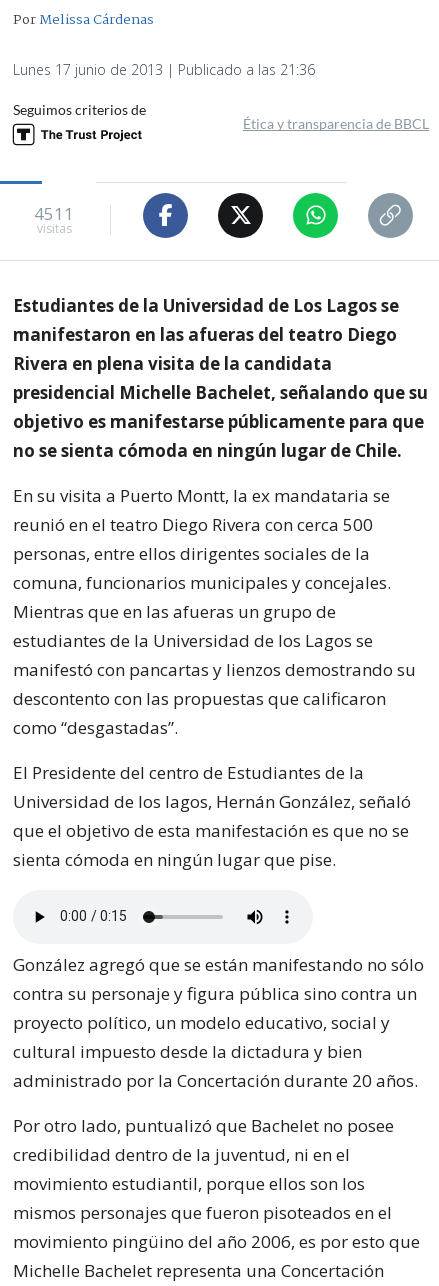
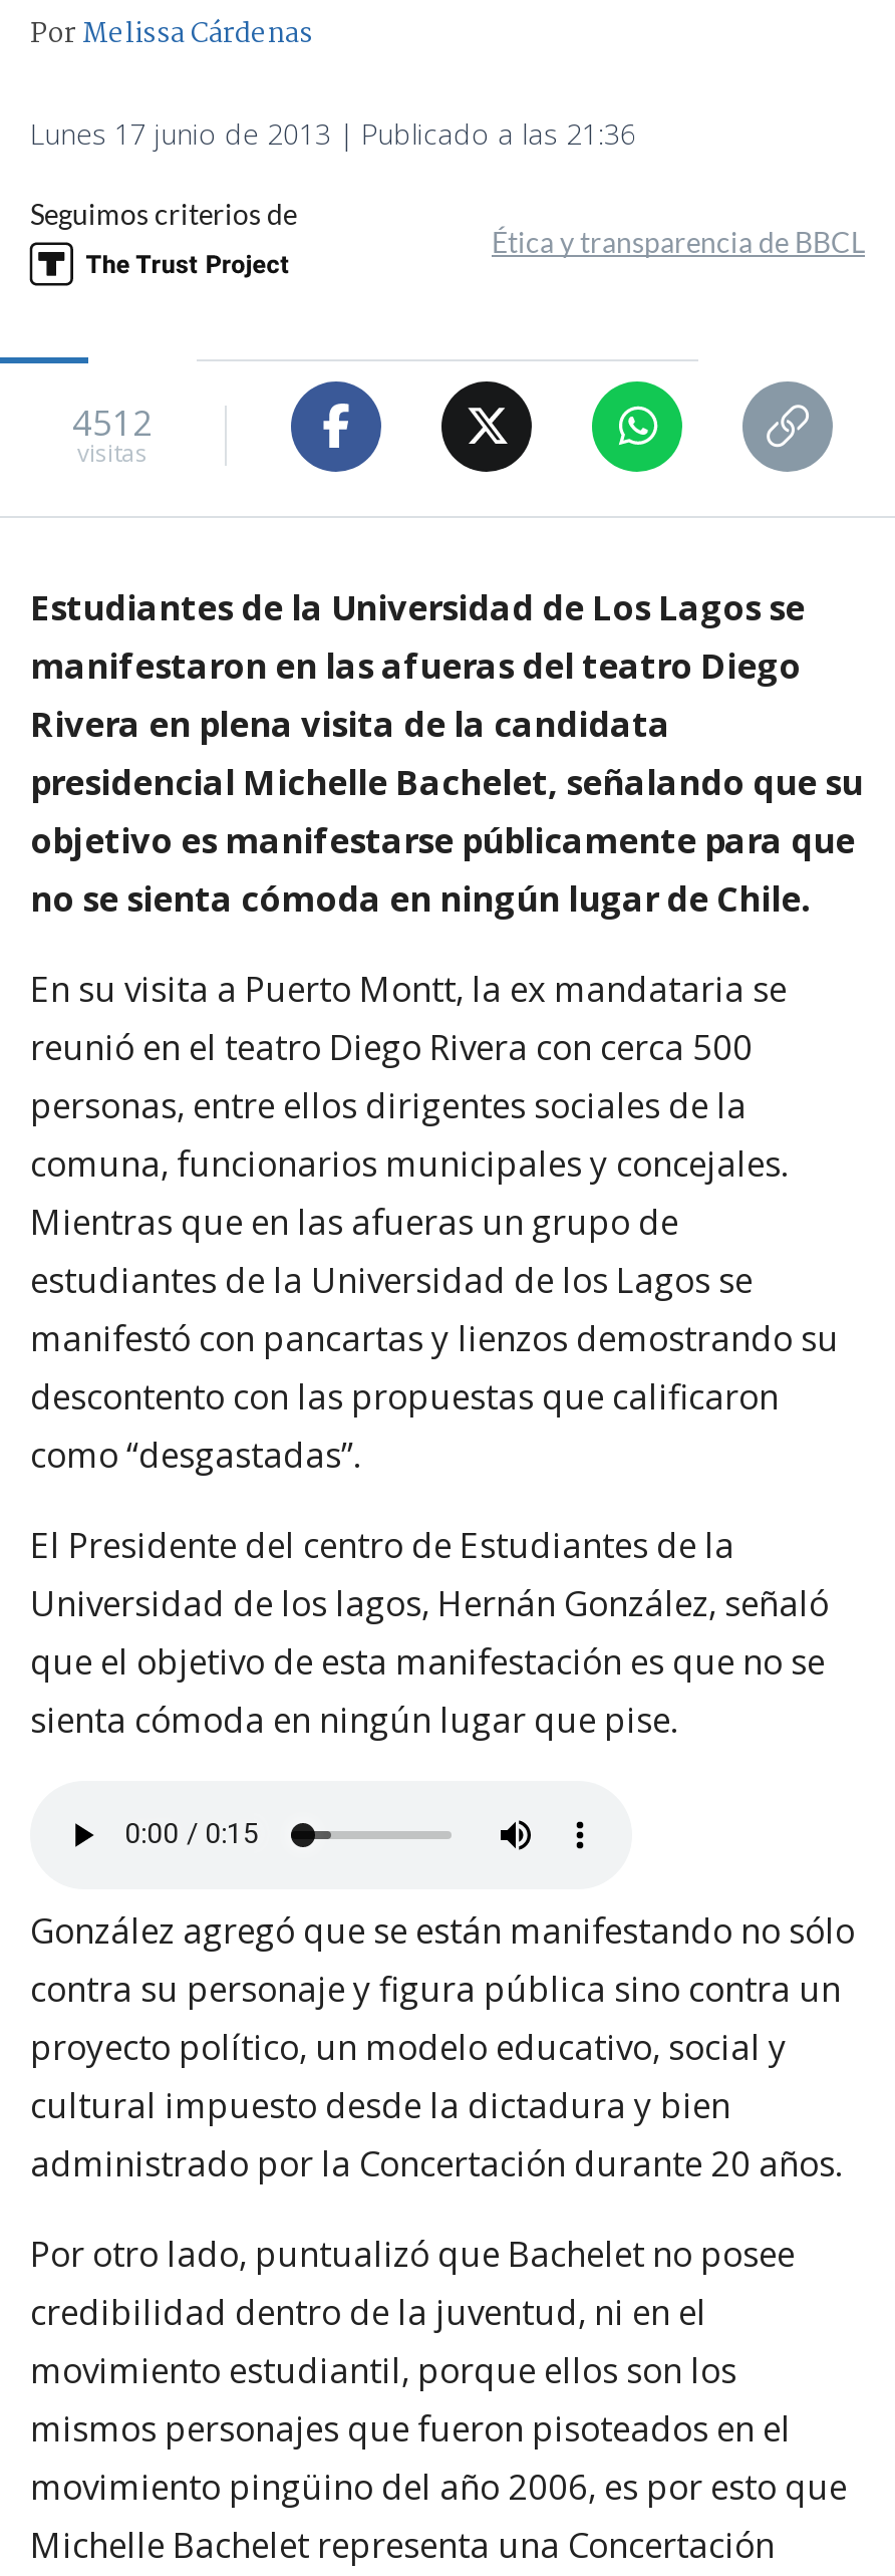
[34,202,74,225] 4511 -> [72,400,153,446] 4512

